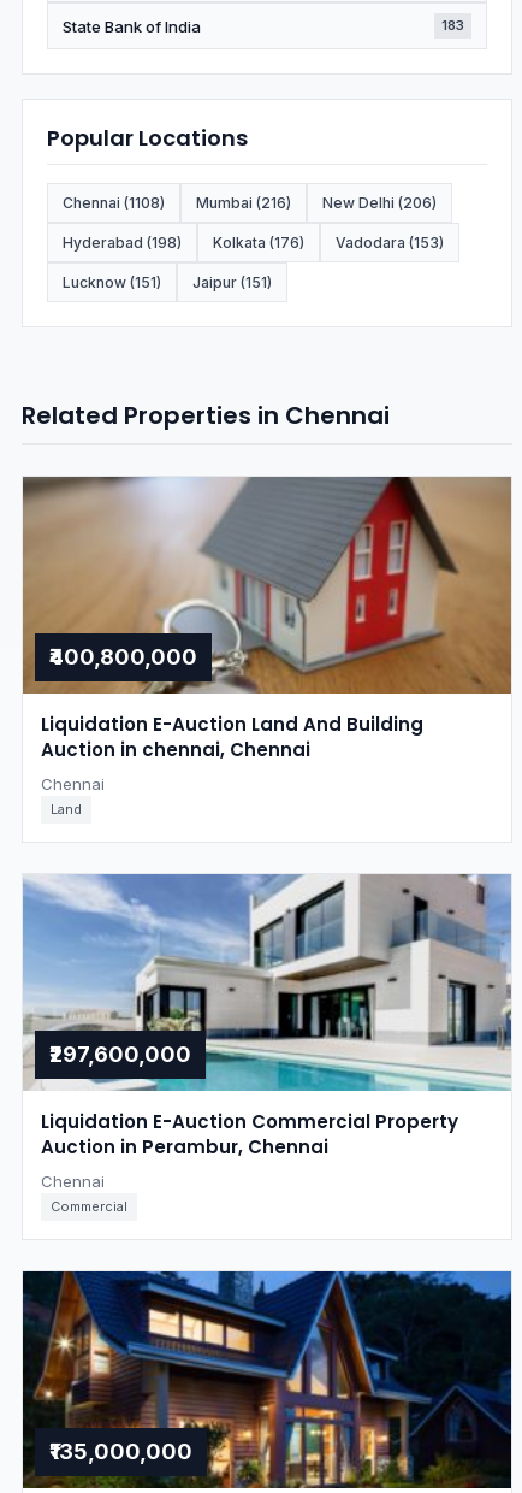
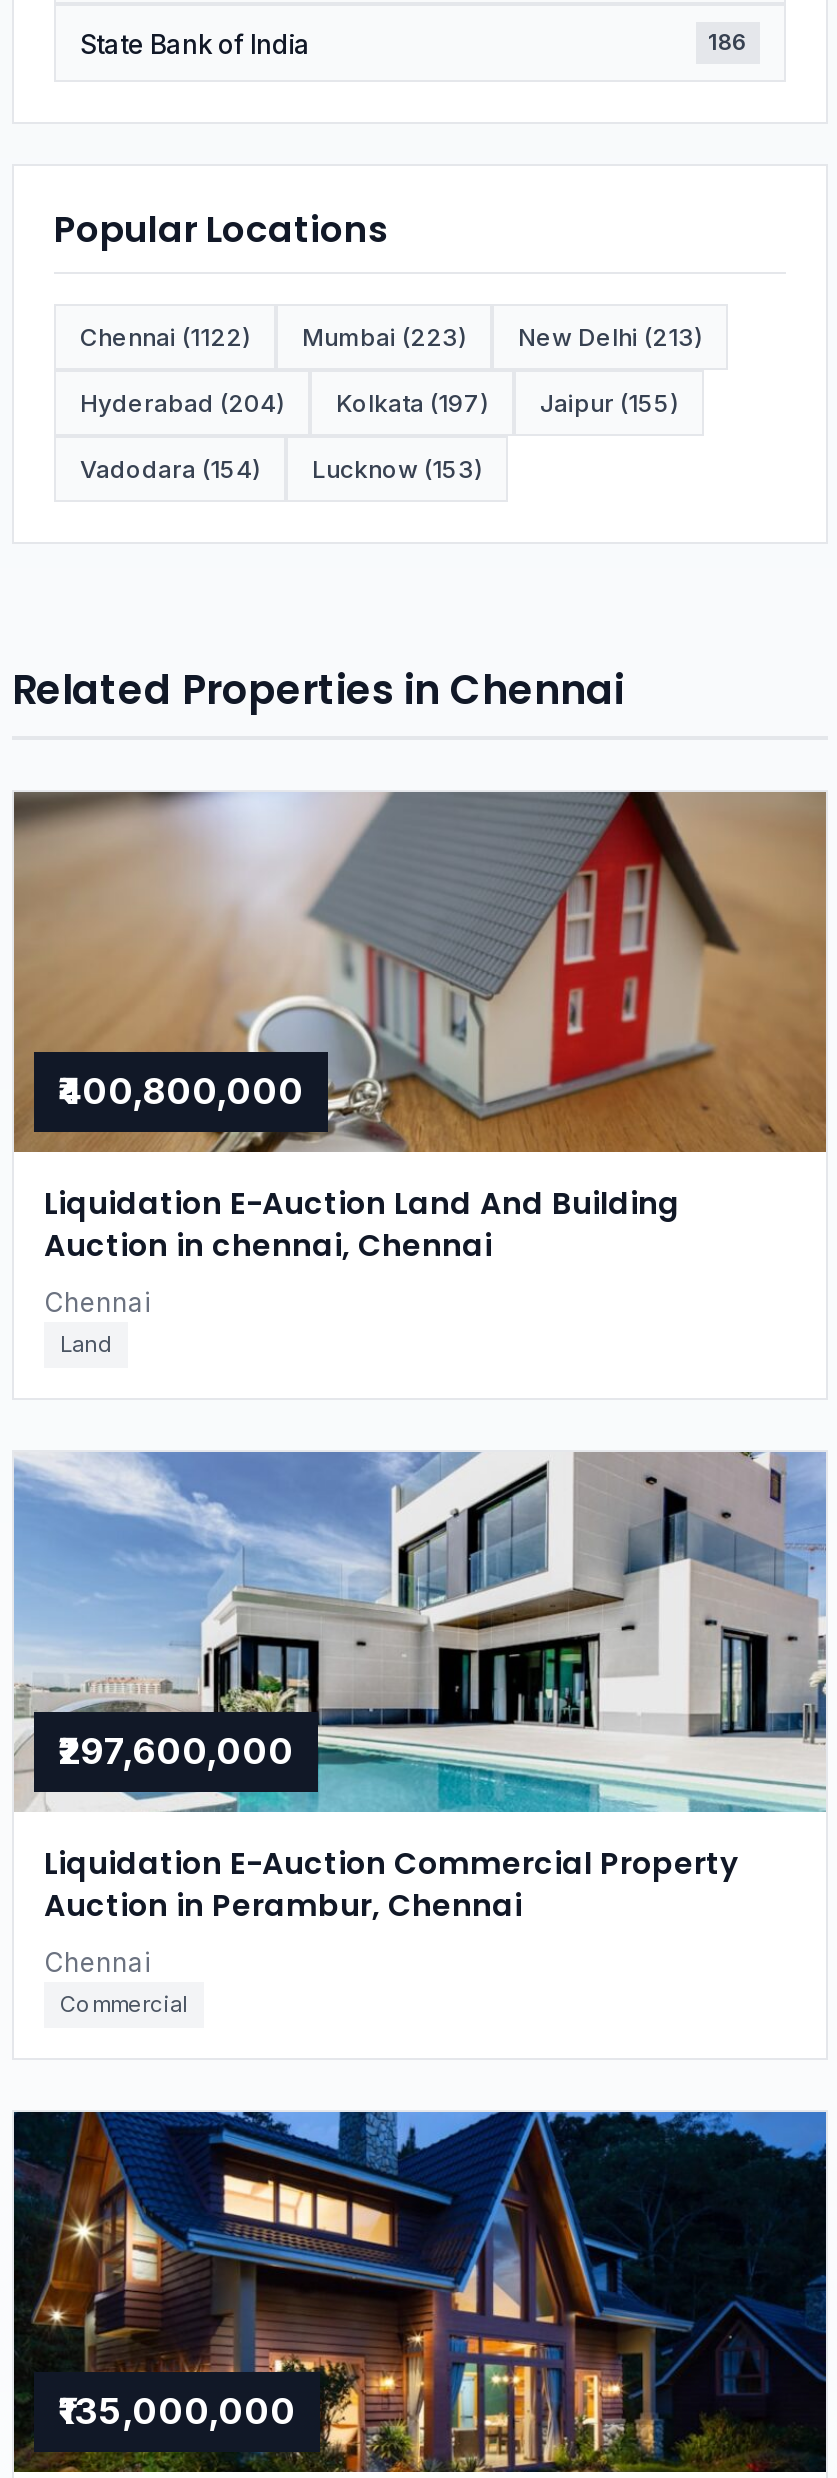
[441,17,464,34] 183 -> [708,28,748,56] 186
[63,194,437,212] Chennai (1108) | Mumbai (216) | New Delhi (206) -> [80,322,702,352] Chennai (1122) | Mumbai (223) | New Delhi (213)
[63,234,444,252] Hyderabad (198) | Kolkata (176) | Vadodara (153) -> [80,388,678,418] Hyderabad (204) | Kolkata (197) | Jaipur (155)
[63,273,272,291] Lucknow (151) | Jaipur (151) -> [80,454,482,484] Vadodara (154) | Lucknow (153)

